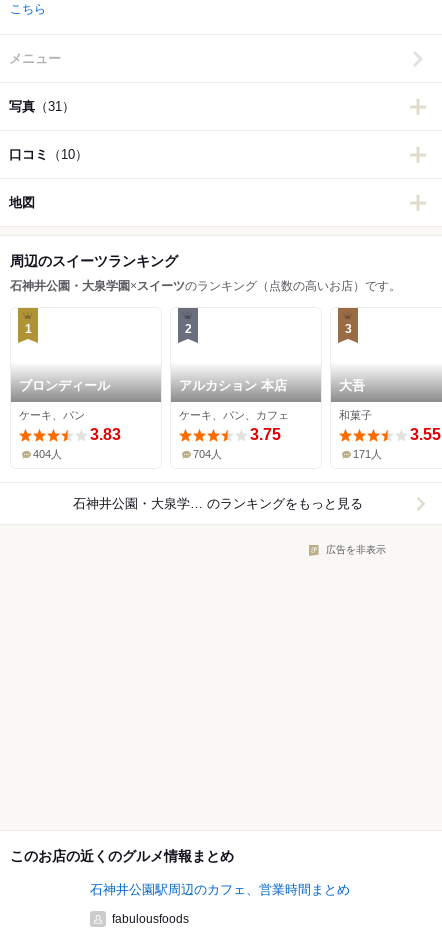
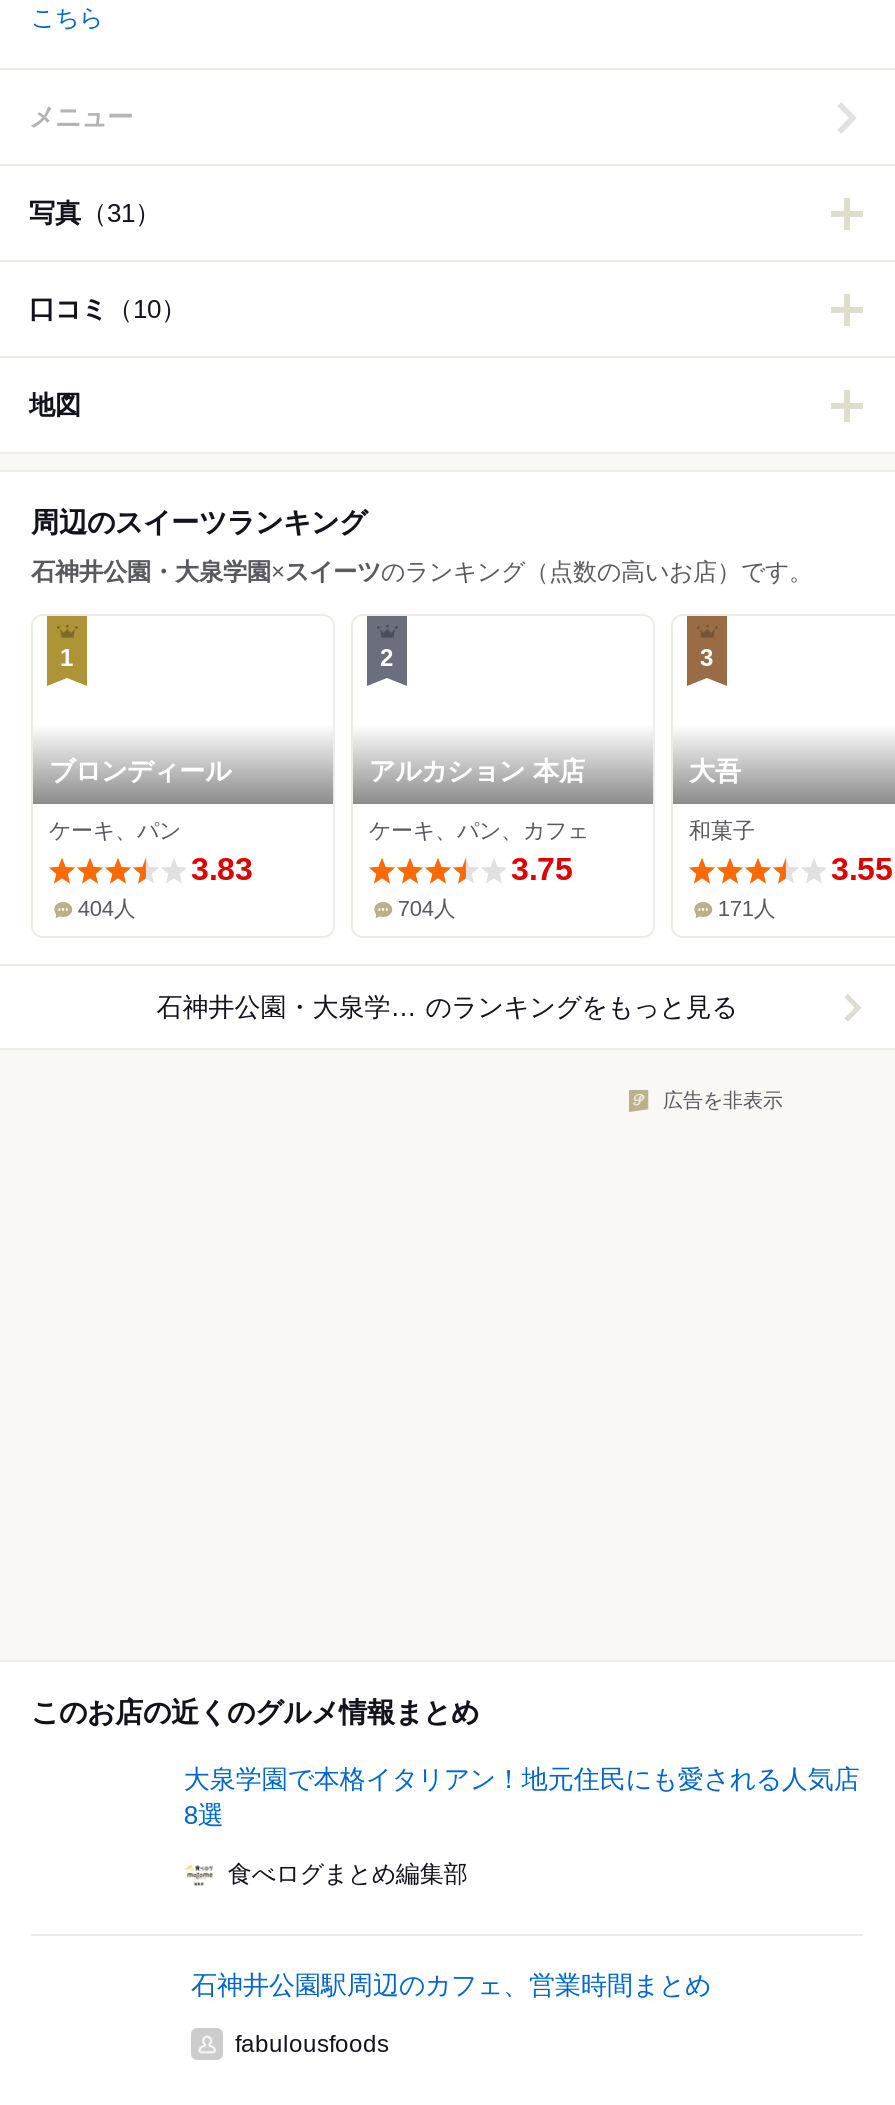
none -> [184,1765,860,1889] 大泉学園で本格イタリアン！地元住民にも愛される人気店 | 8選 | 食べログまとめ編集部

